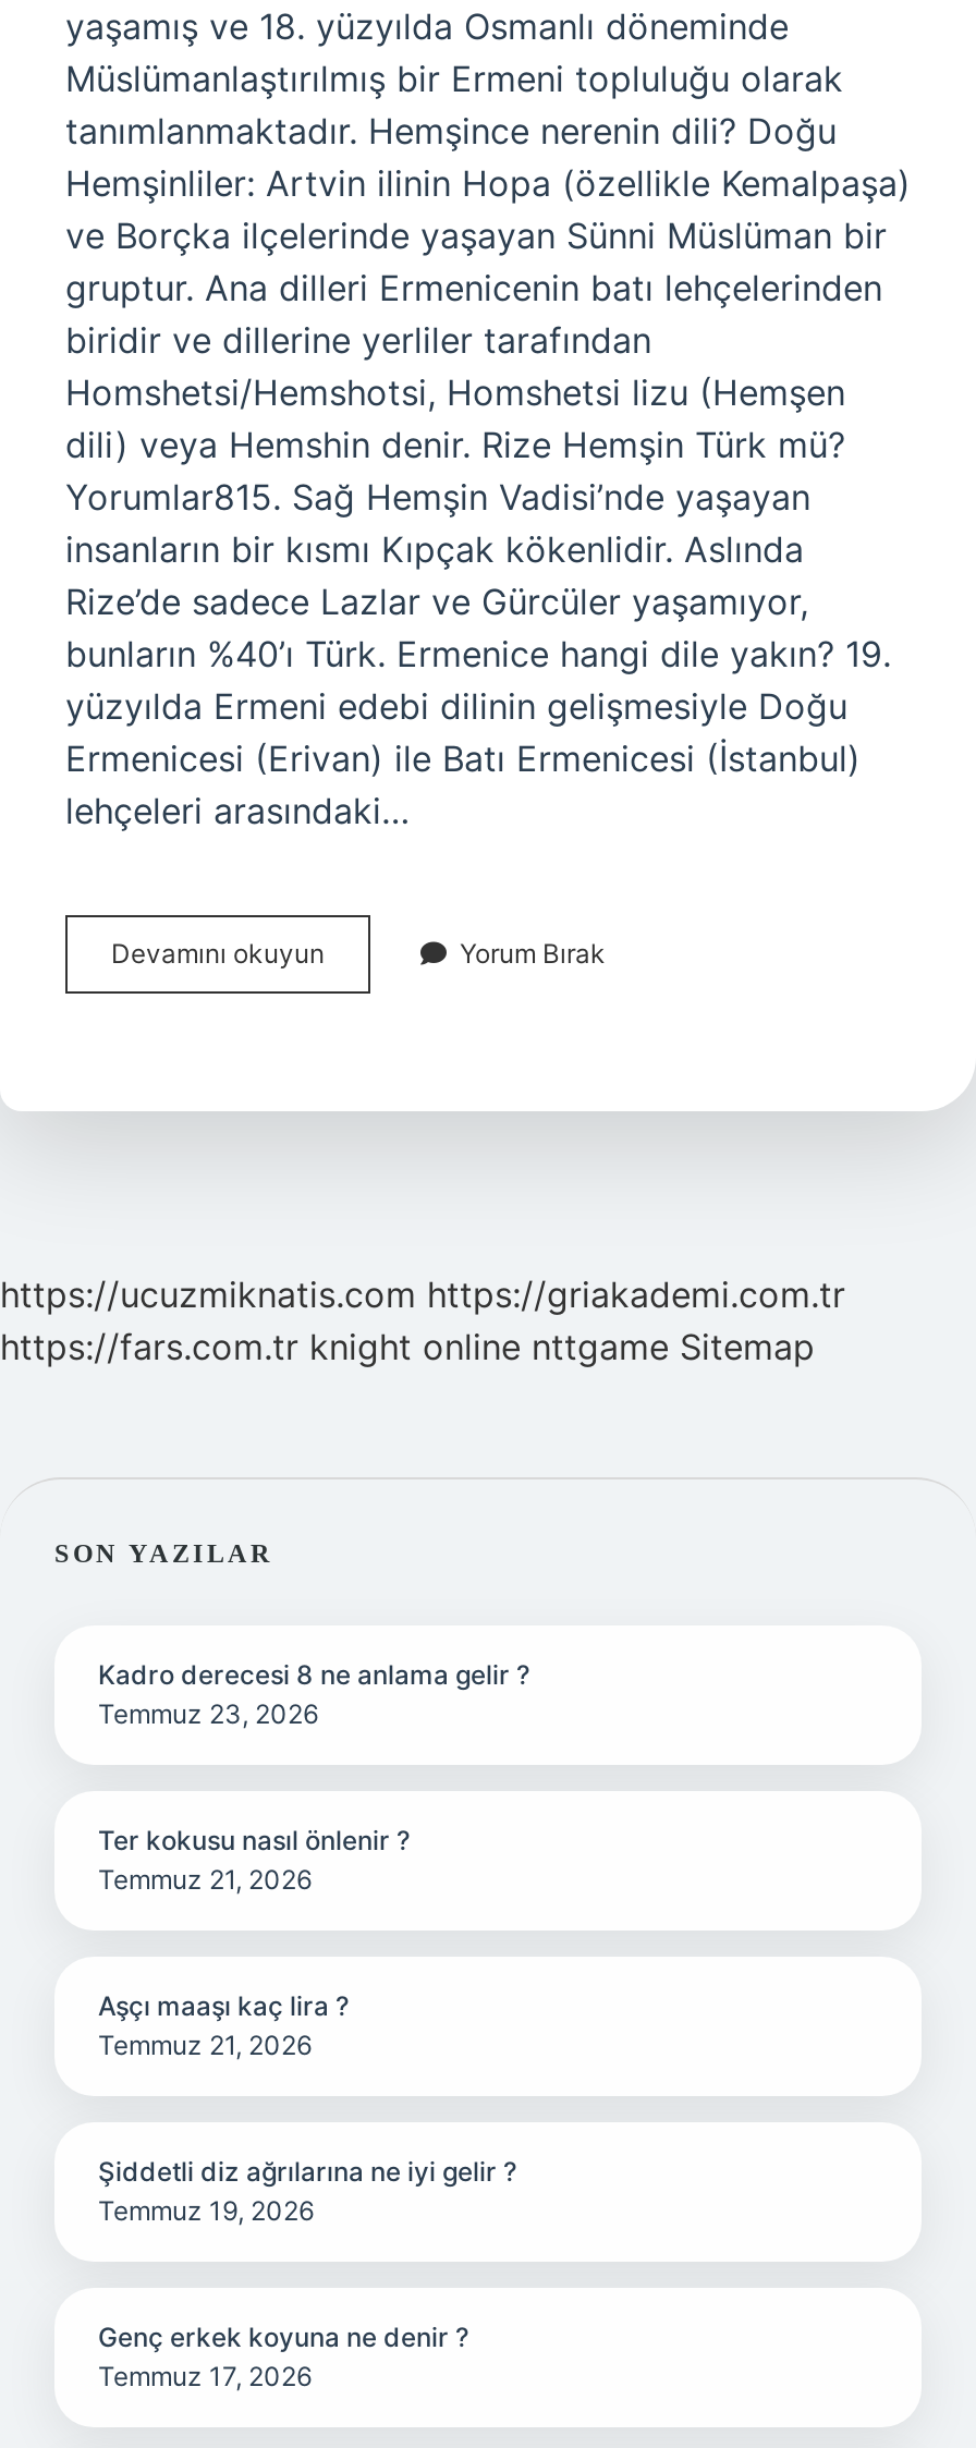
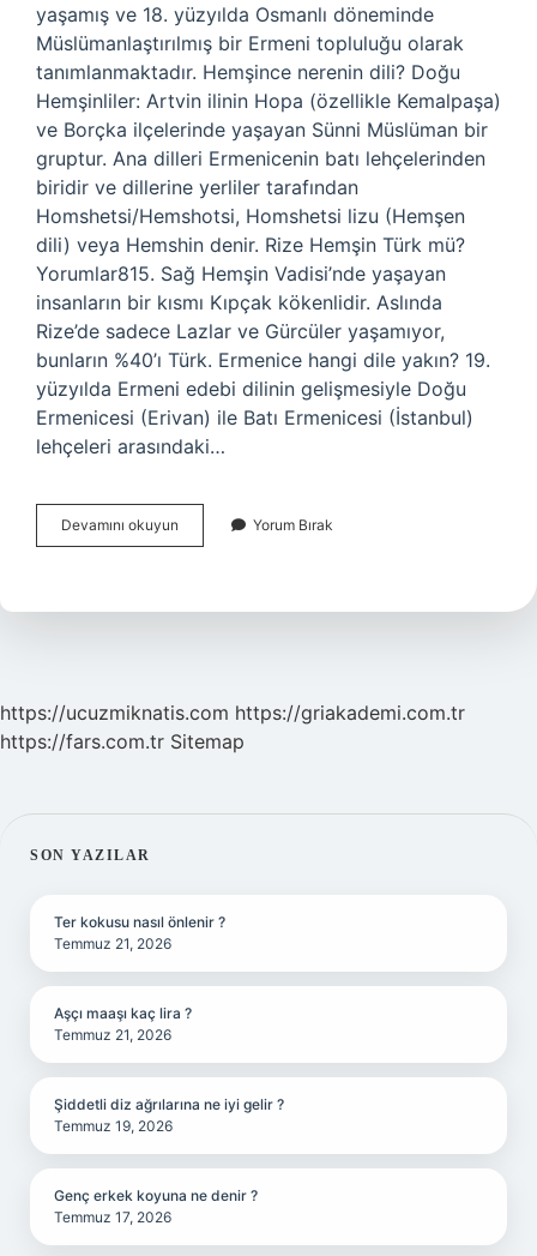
[0,1325,815,1368] https://fars.com.tr knight online nttgame Sitemap -> [0,729,245,753] https://fars.com.tr Sitemap
[98,1658,529,1730] Kadro derecesi 8 ne anlama gelir ? | Temmuz 23, 2026 -> none

